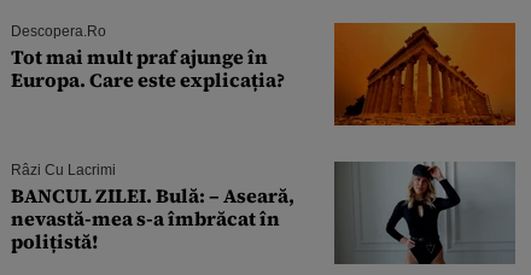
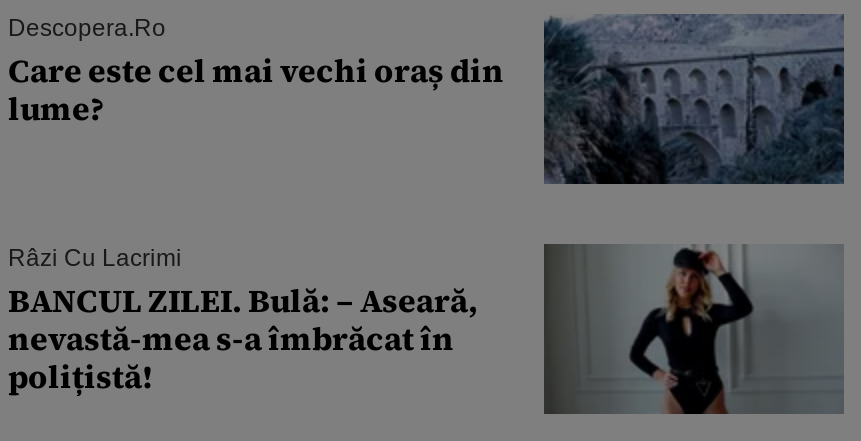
[11,22,517,127] [image] | Tot mai mult praf ajunge în | Europa. Care este explicația? -> [8,12,846,186] [image] | Care este cel mai vechi oraș din | lume?

